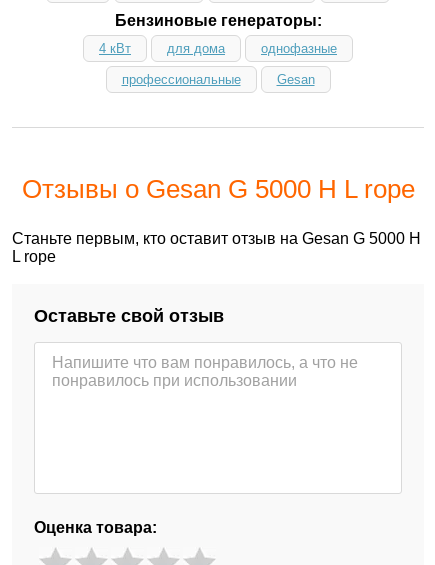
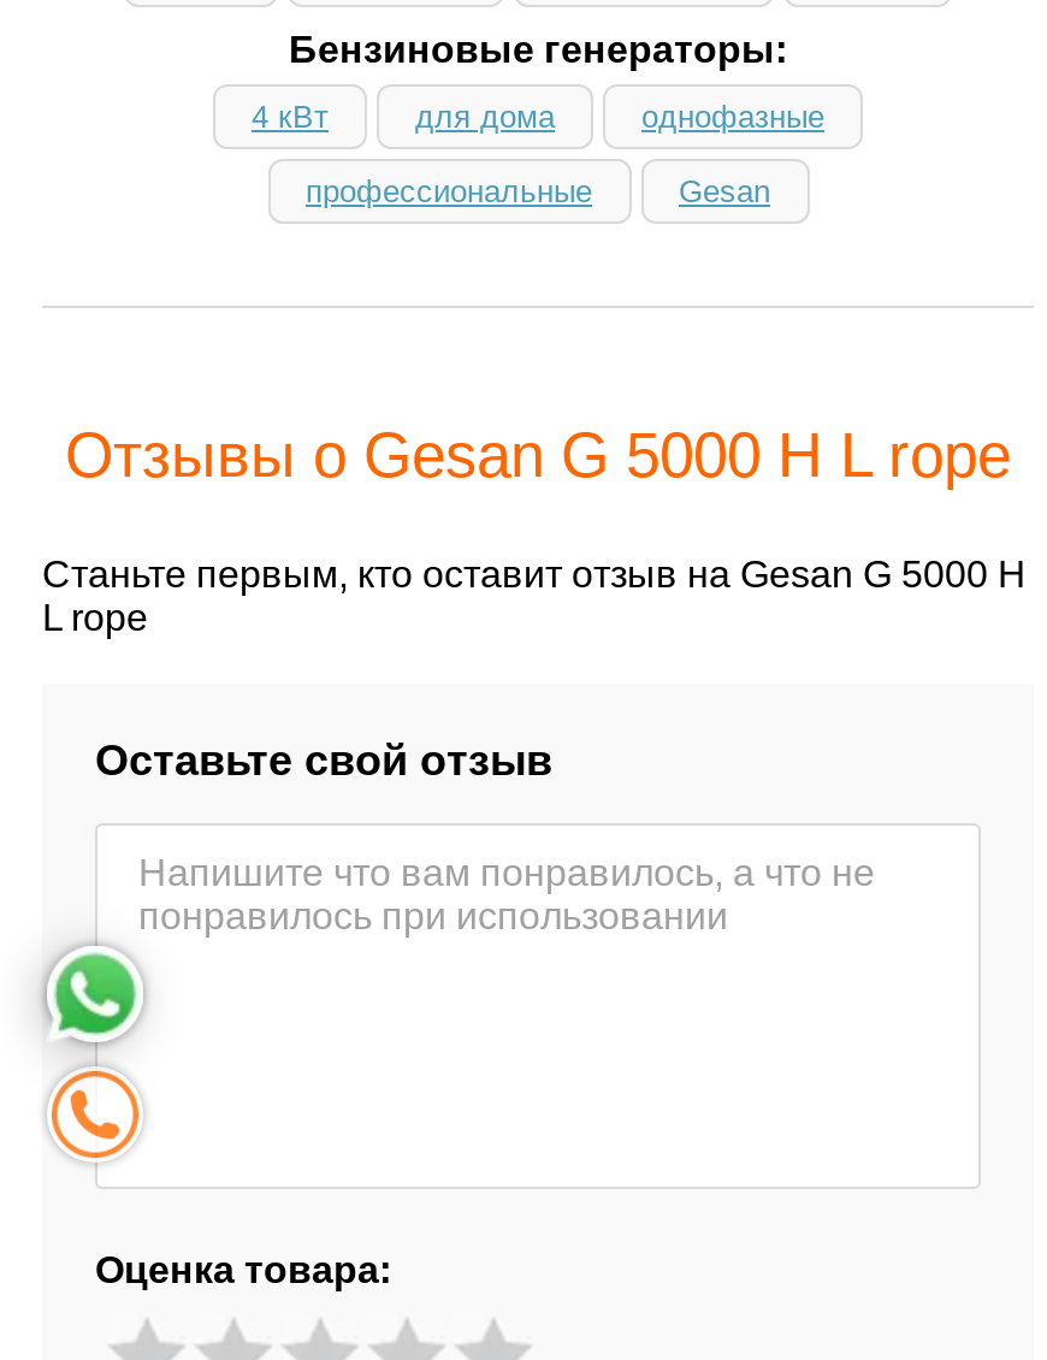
none -> [35,939,150,1160] [image]

